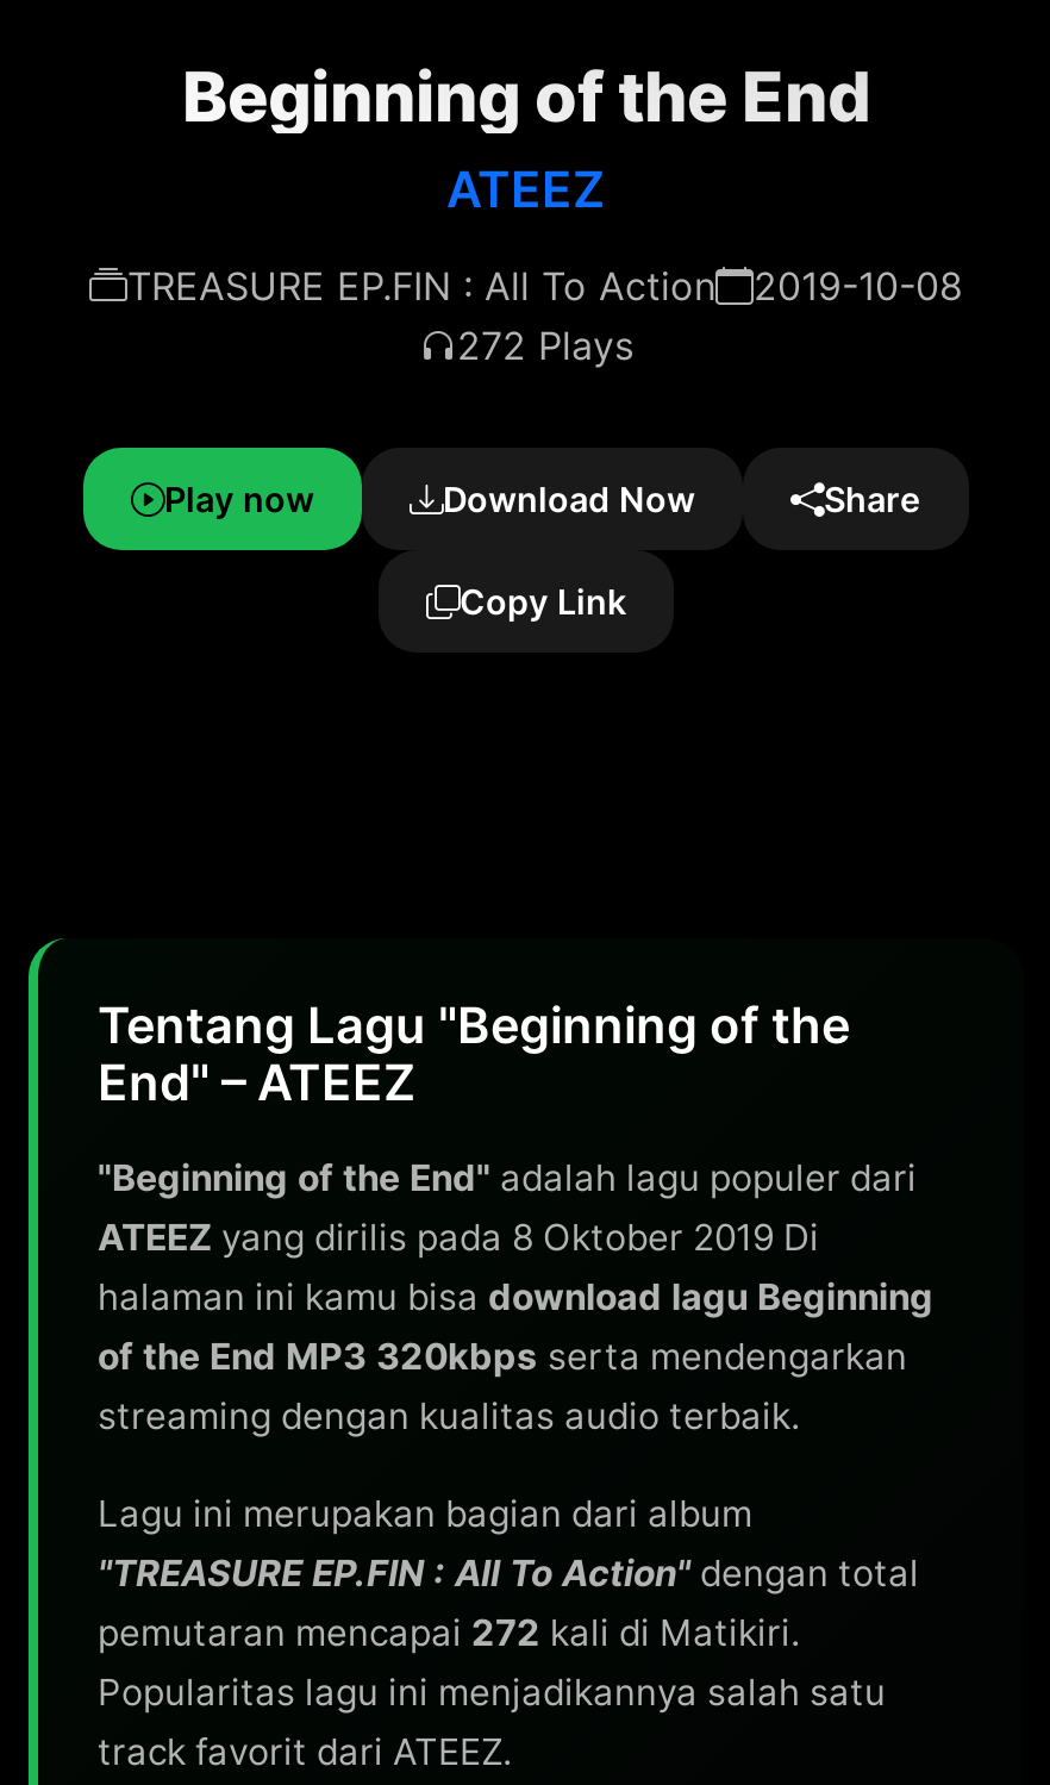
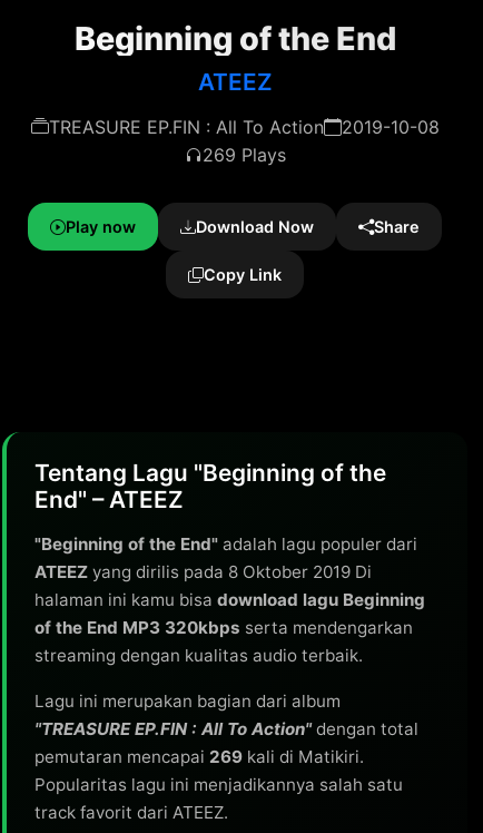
[457,322,633,369] 272 Plays -> [202,144,285,166] 269 Plays
[98,1610,800,1655] pemutaran mencapai 272 kali di Matikiri. -> [34,746,364,767] pemutaran mencapai 269 kali di Matikiri.

